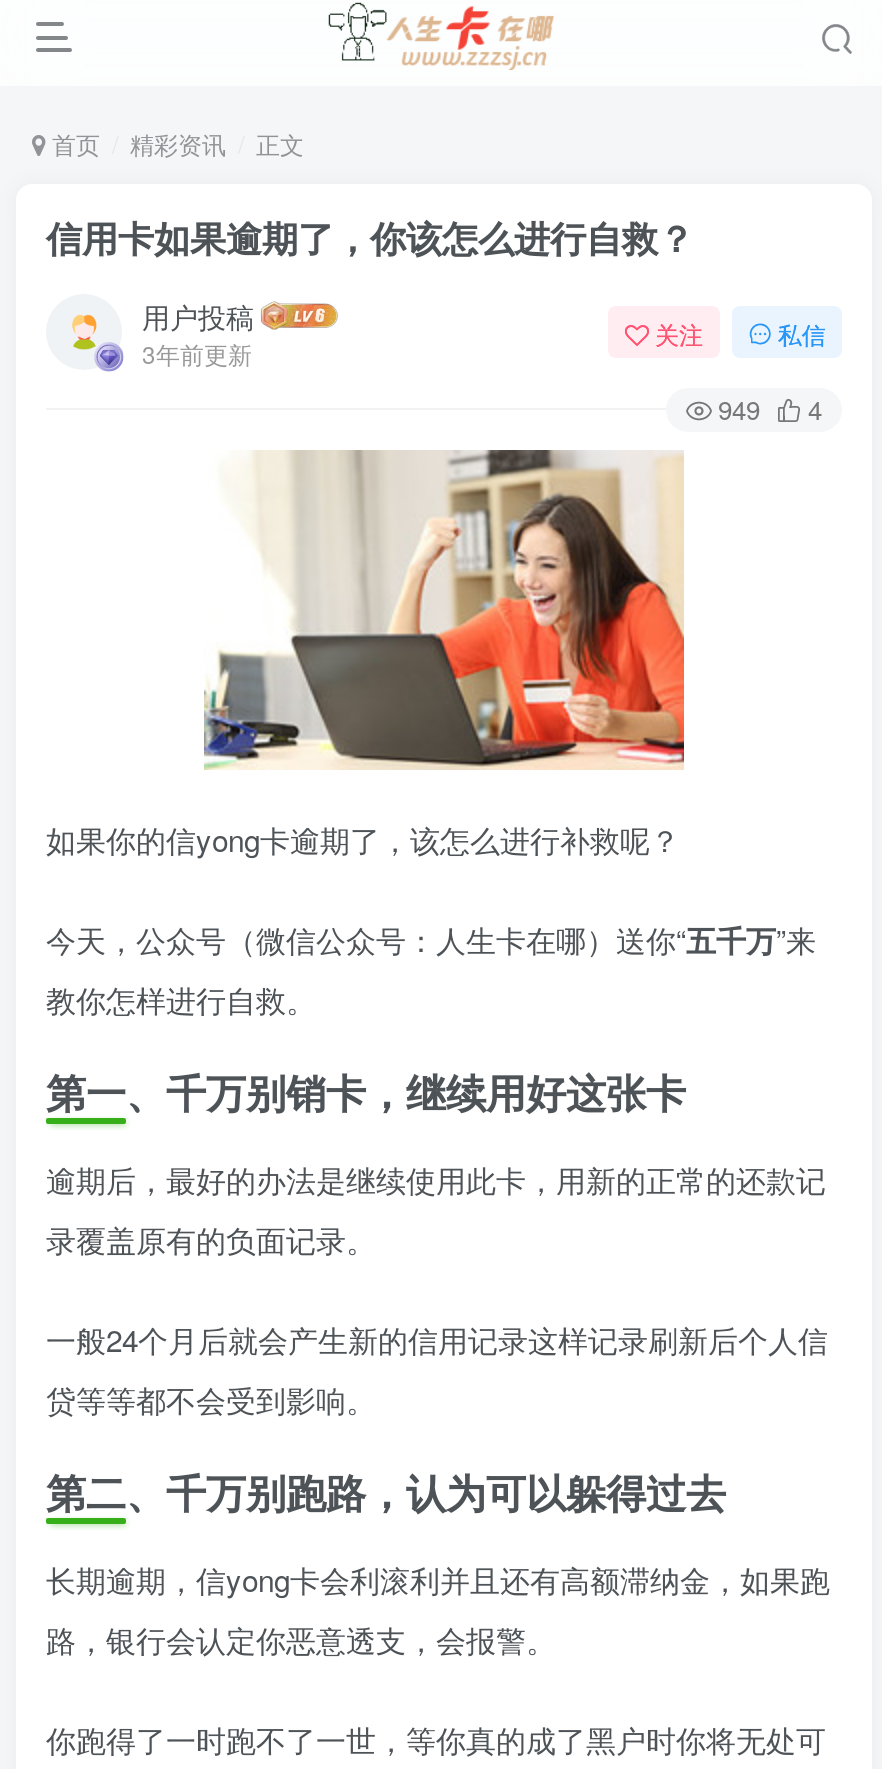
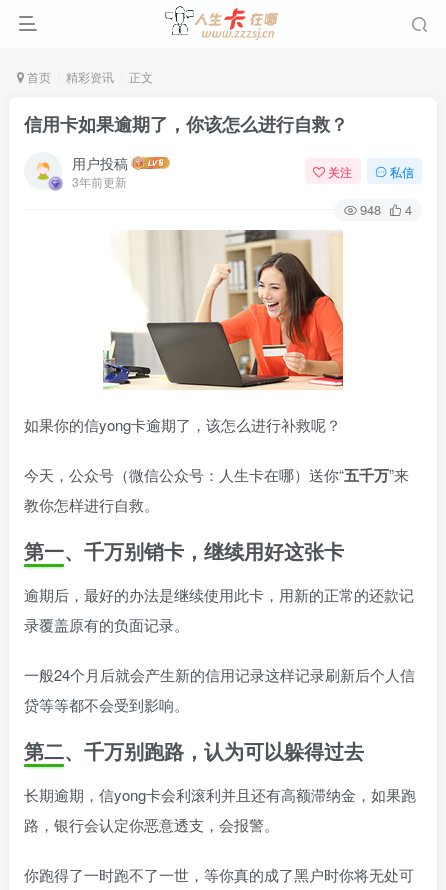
[718,390,822,428] 949 4 -> [360,200,412,219] 948 4

